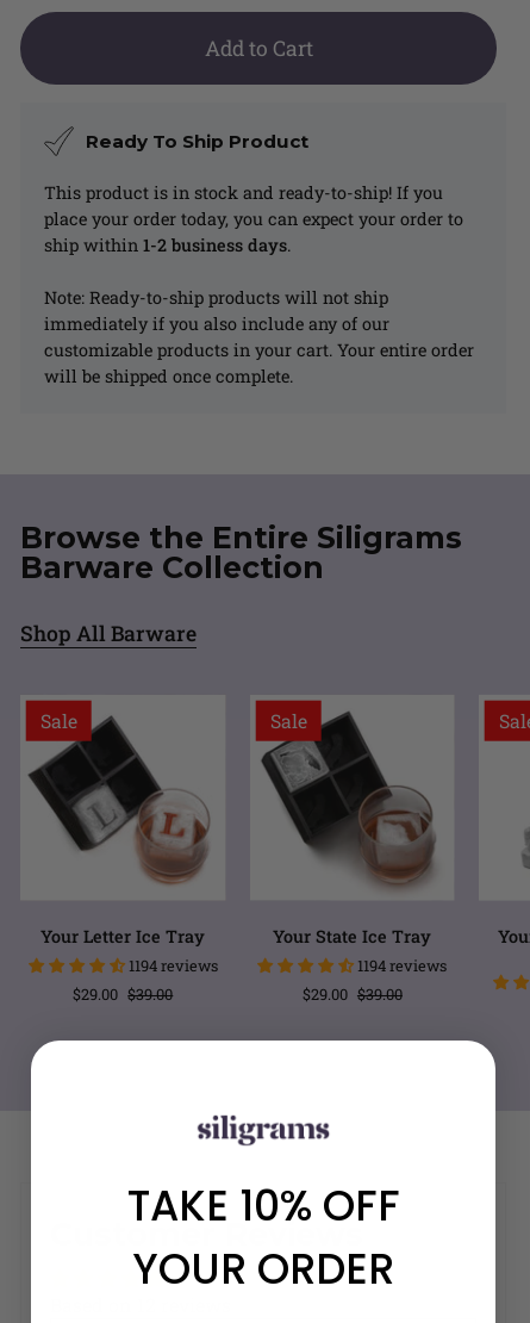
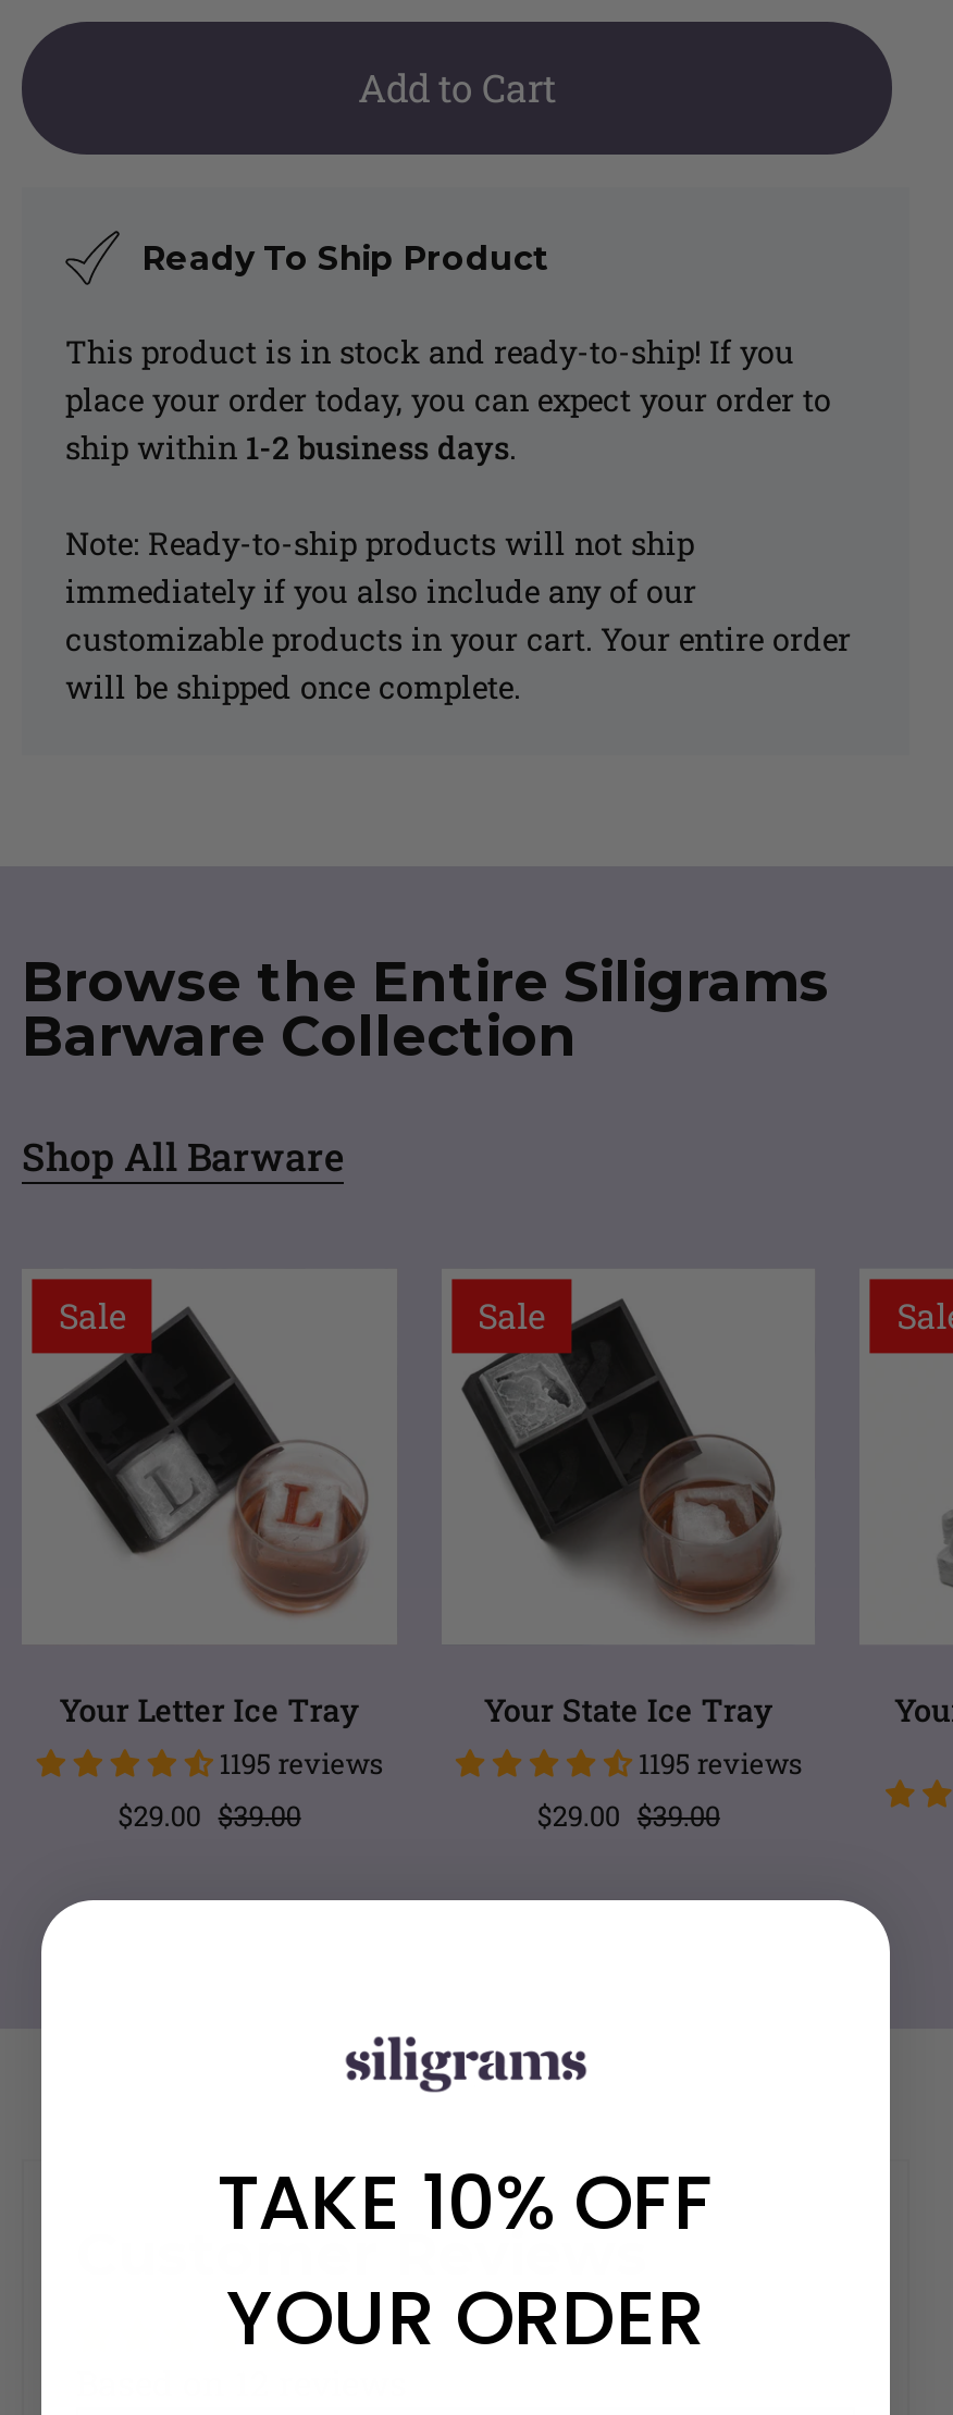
[128,956,218,975] 1194 reviews -> [219,1746,383,1781] 1195 reviews
[358,956,447,975] 1194 reviews -> [638,1746,802,1781] 1195 reviews

